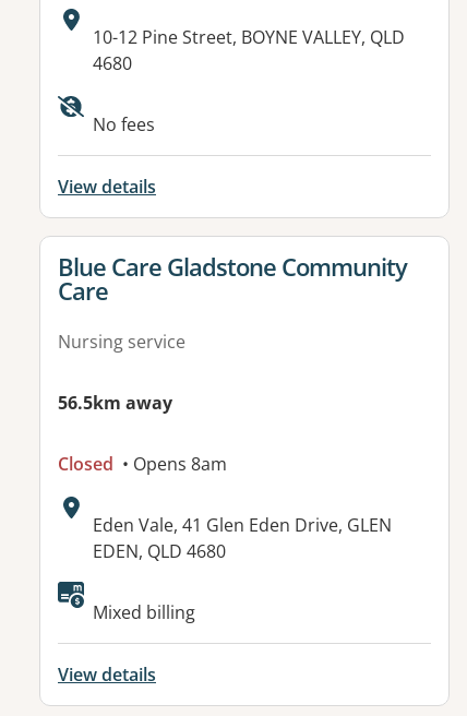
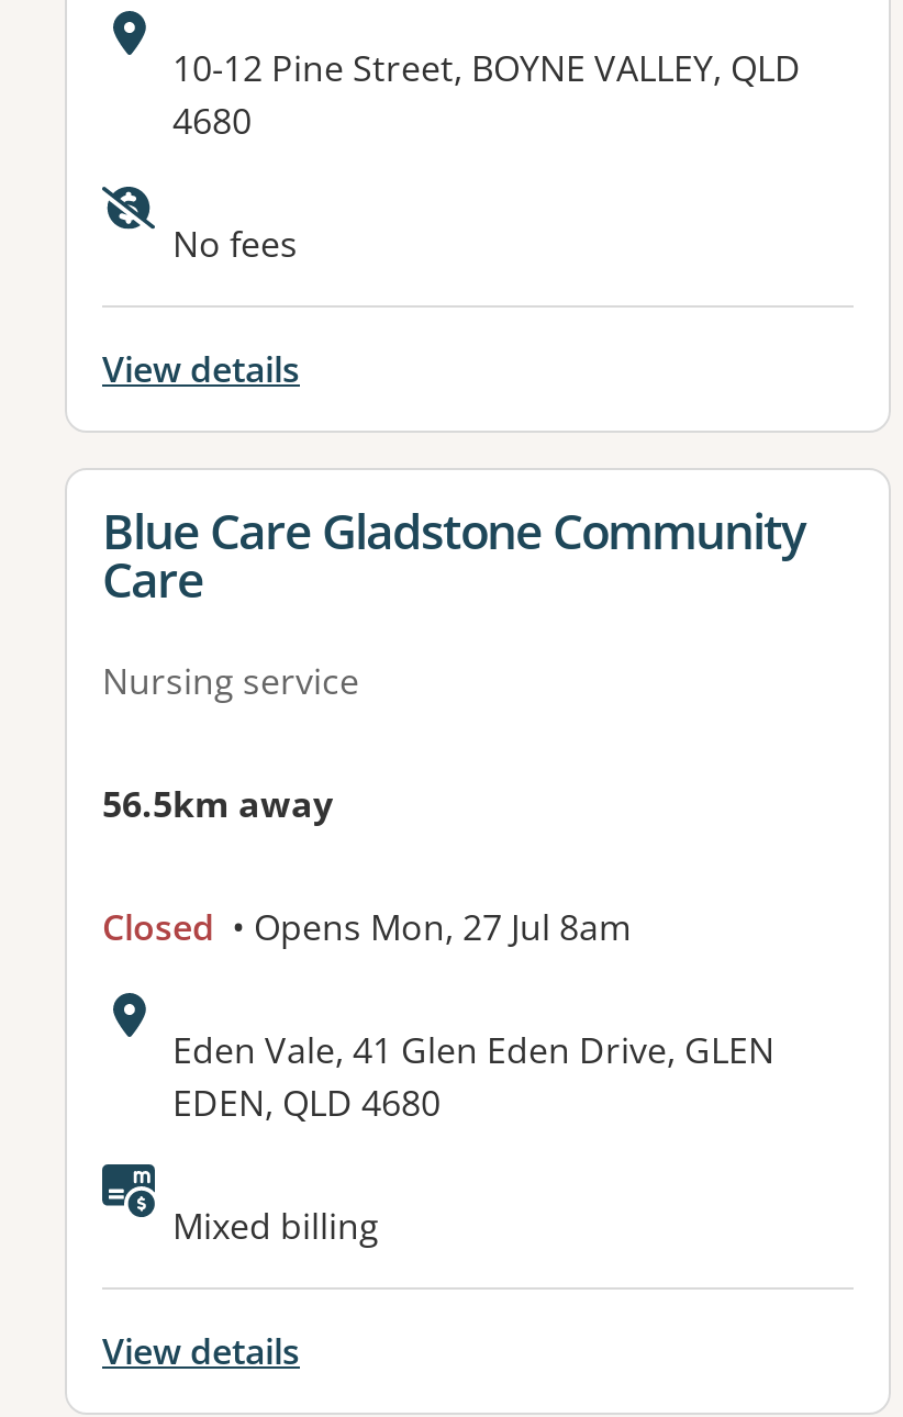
[58,452,227,476] Closed • Opens 8am -> [102,904,632,952] Closed • Opens Mon, 27 Jul 8am

